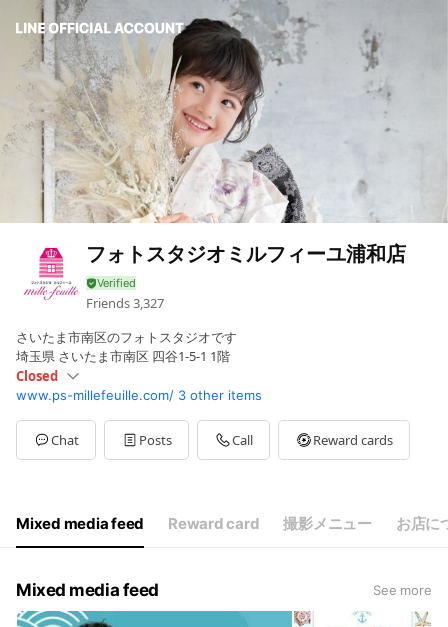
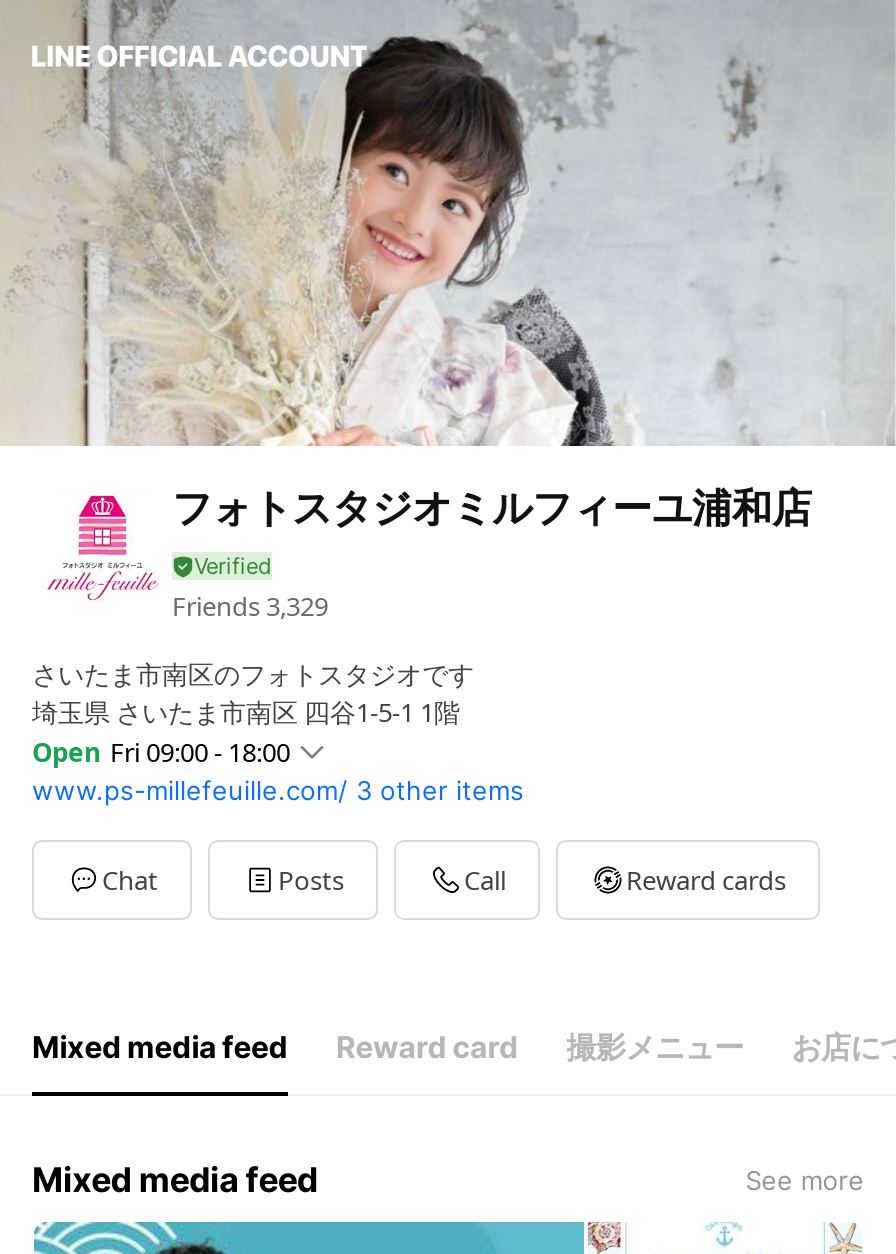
[86,294,164,312] Friends 3,327 -> [172,588,328,624] Friends 3,329
[16,367,58,385] Closed -> [32,735,290,771] Open Fri 09:00 - 18:00

